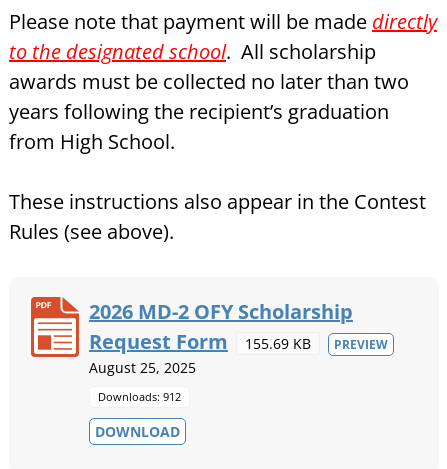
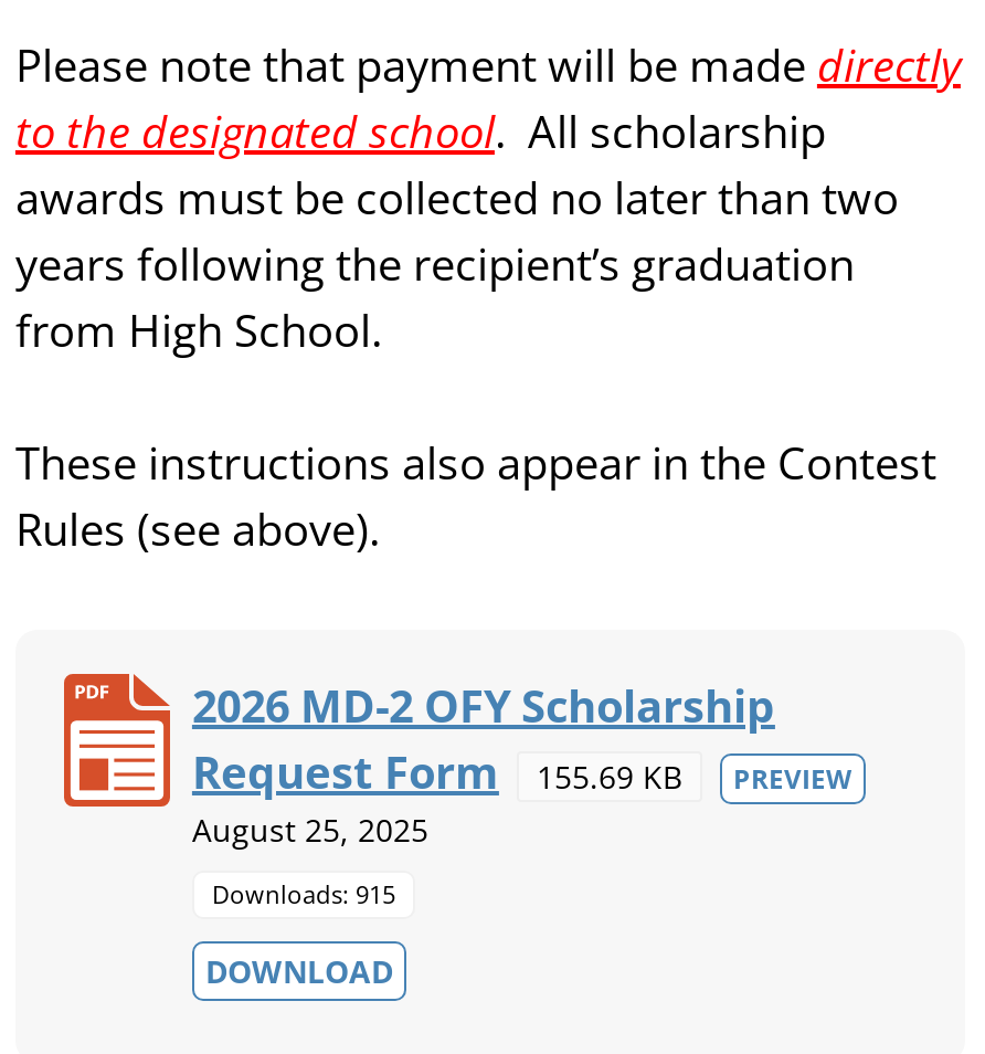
[98,389,181,404] Downloads: 912 -> [212,878,395,911] Downloads: 915

